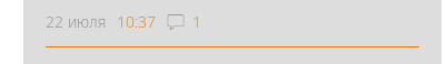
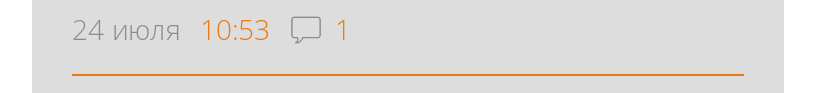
[46,11,201,32] 22 июля 10:37 1 -> [72,10,351,48] 24 июля 10:53 1

